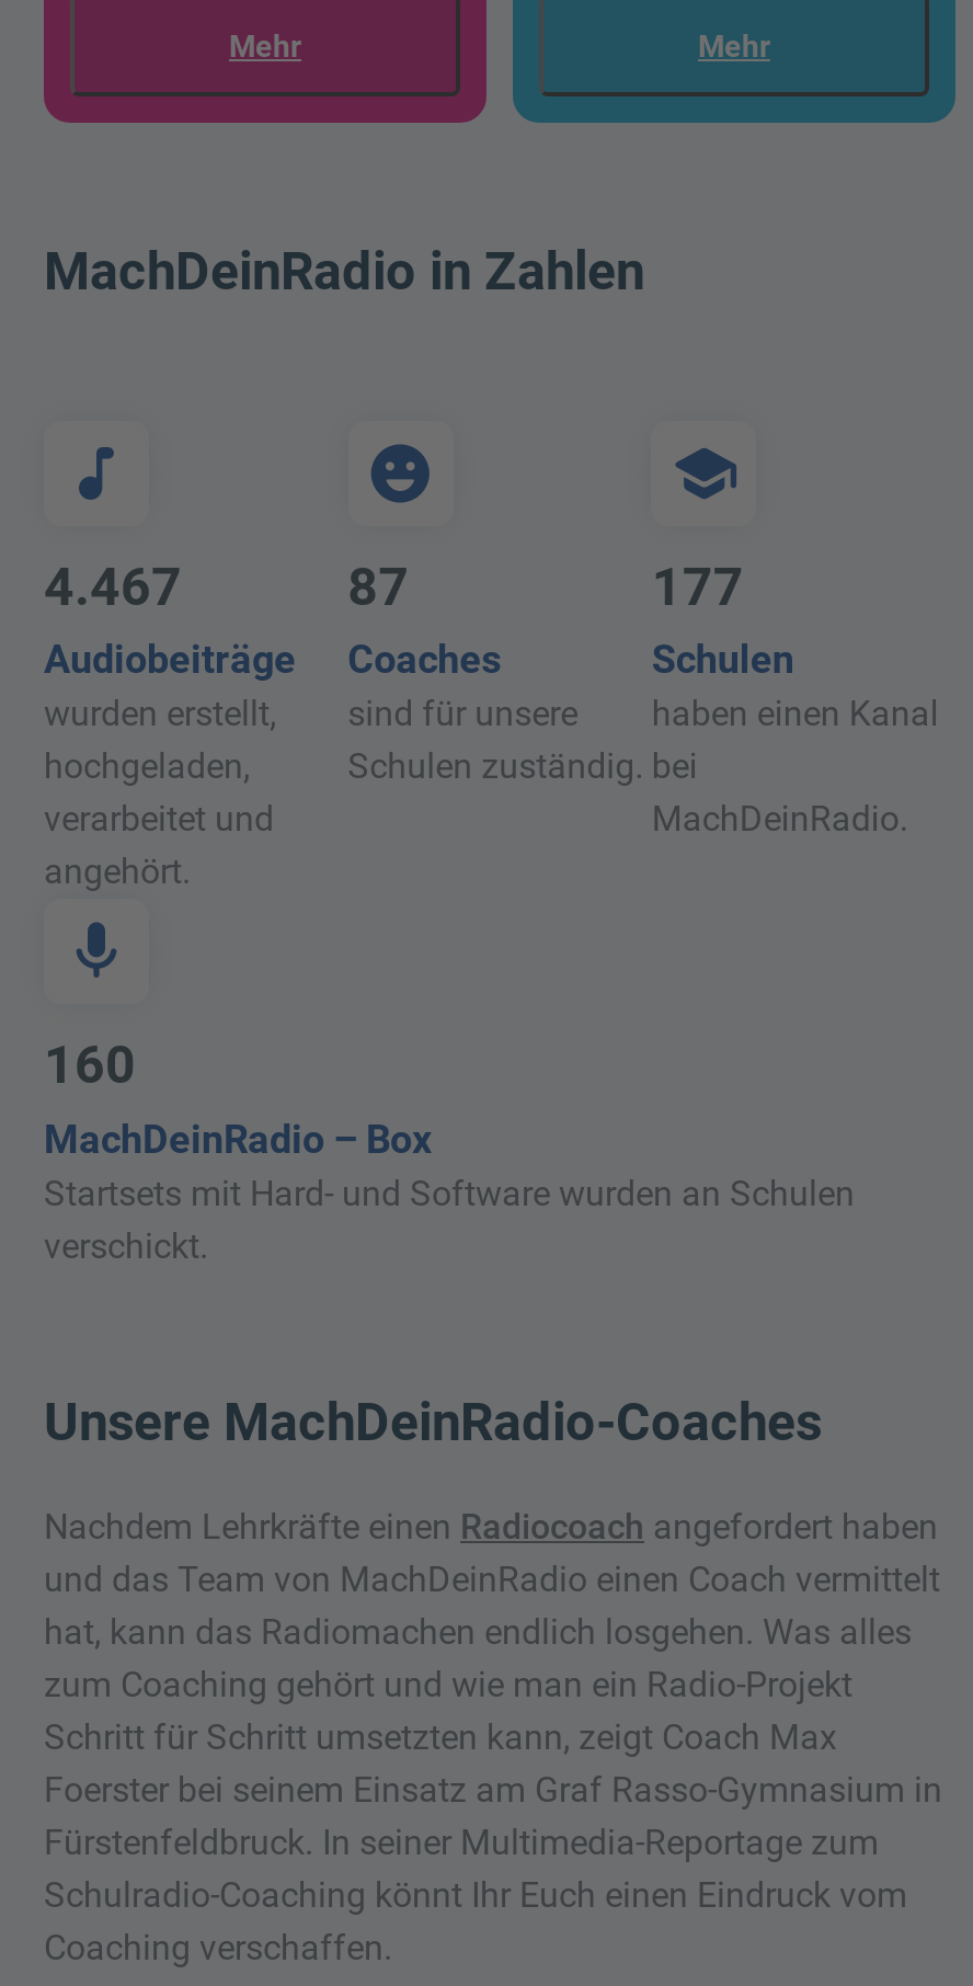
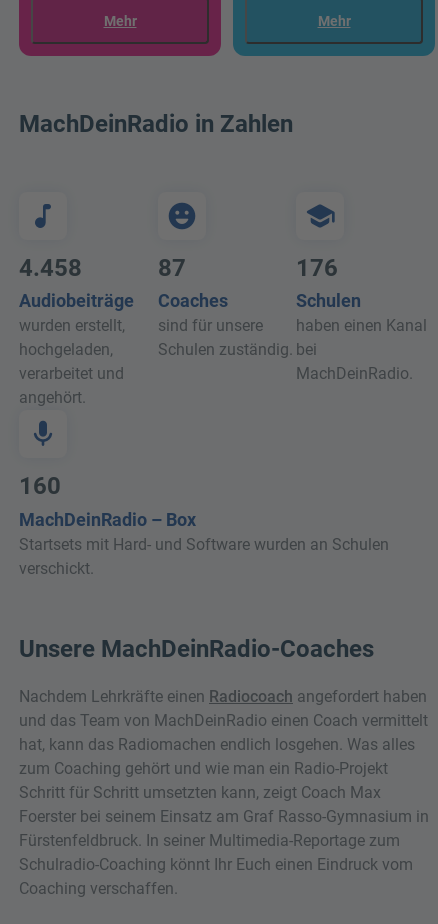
[44,556,182,618] 4.467 -> [19,254,82,282] 4.458
[652,556,744,618] 177 -> [296,254,338,282] 176

